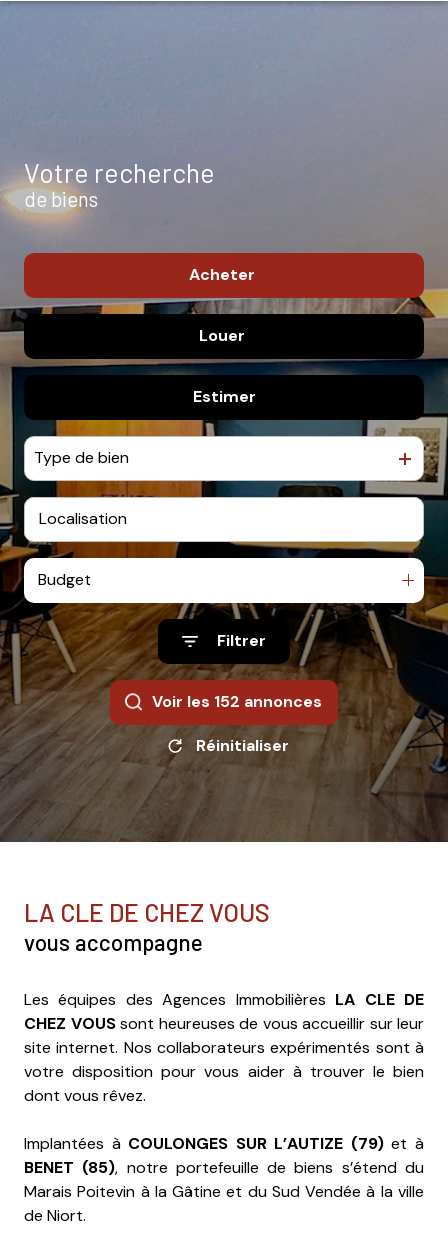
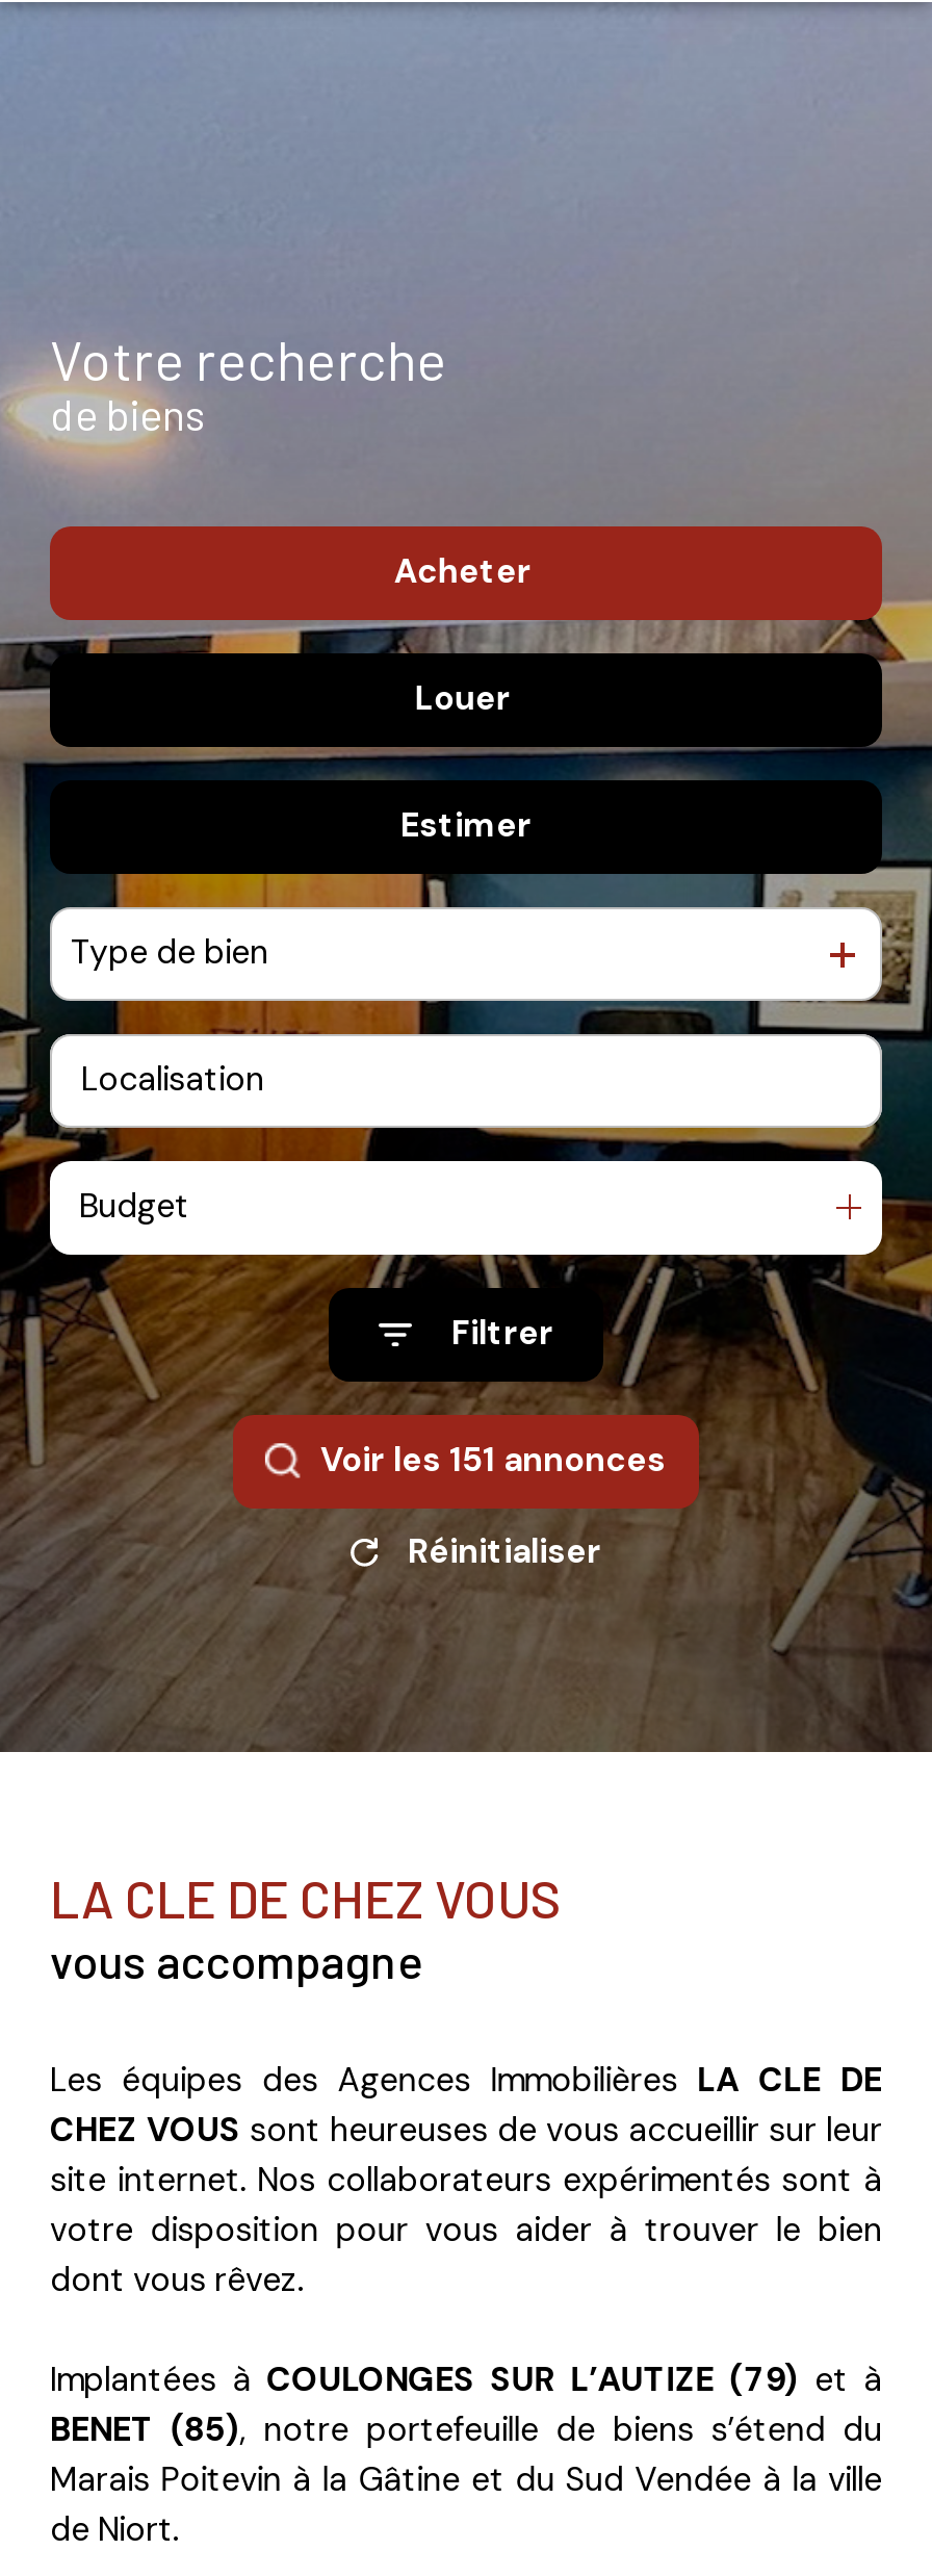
[152,691,322,712] Voir les 152 annonces -> [320,1439,666,1482] Voir les 151 annonces

